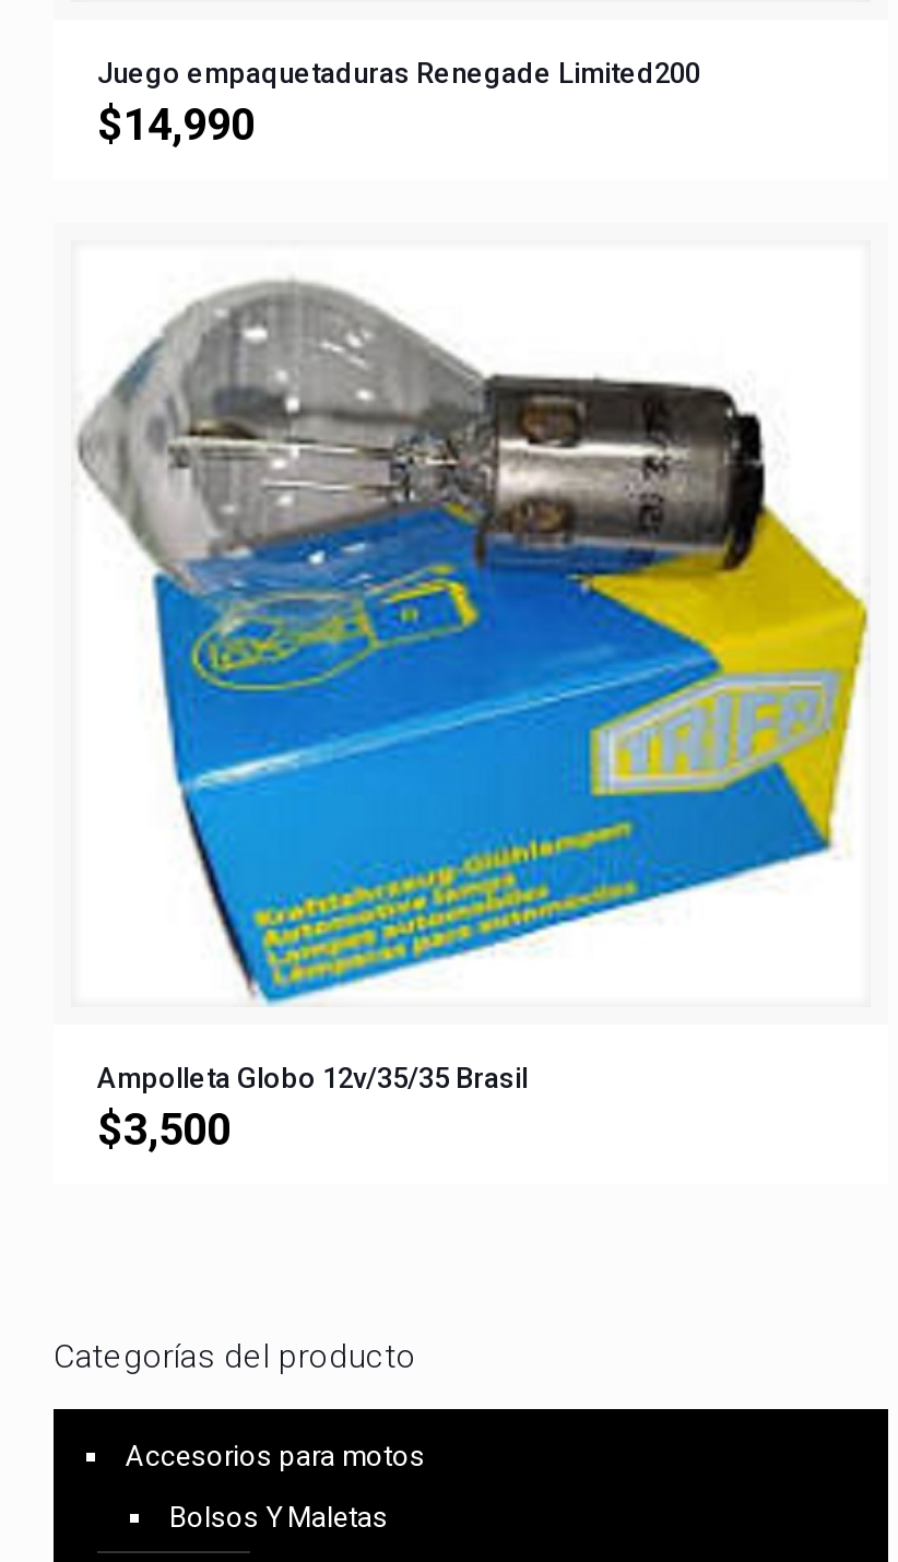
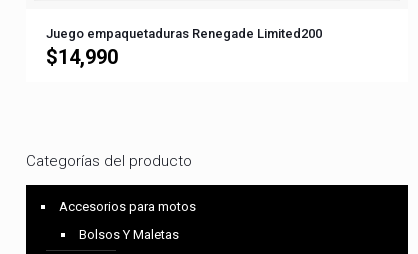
[75,277,871,1155] [image] | Ampolleta Globo 12v/35/35 Brasil | $3,500 -> none

